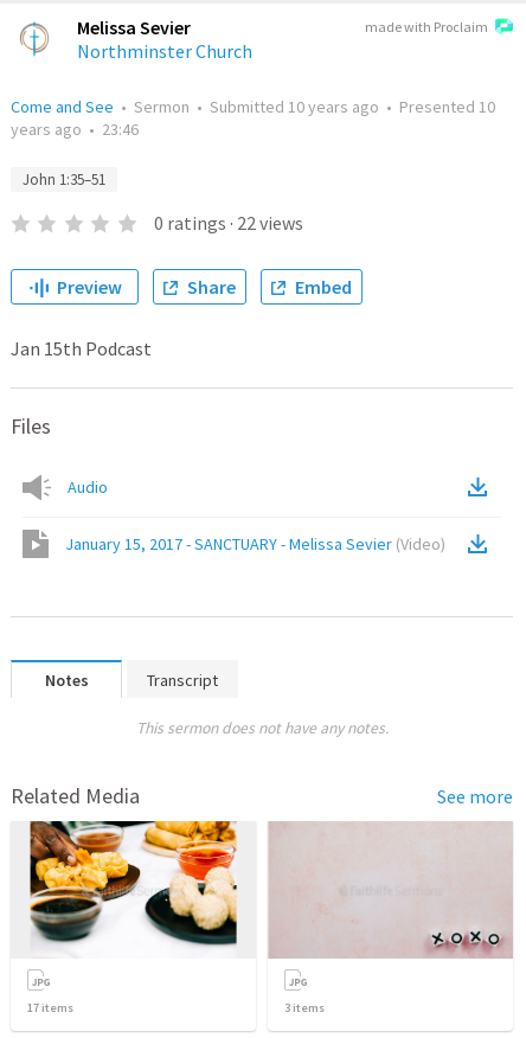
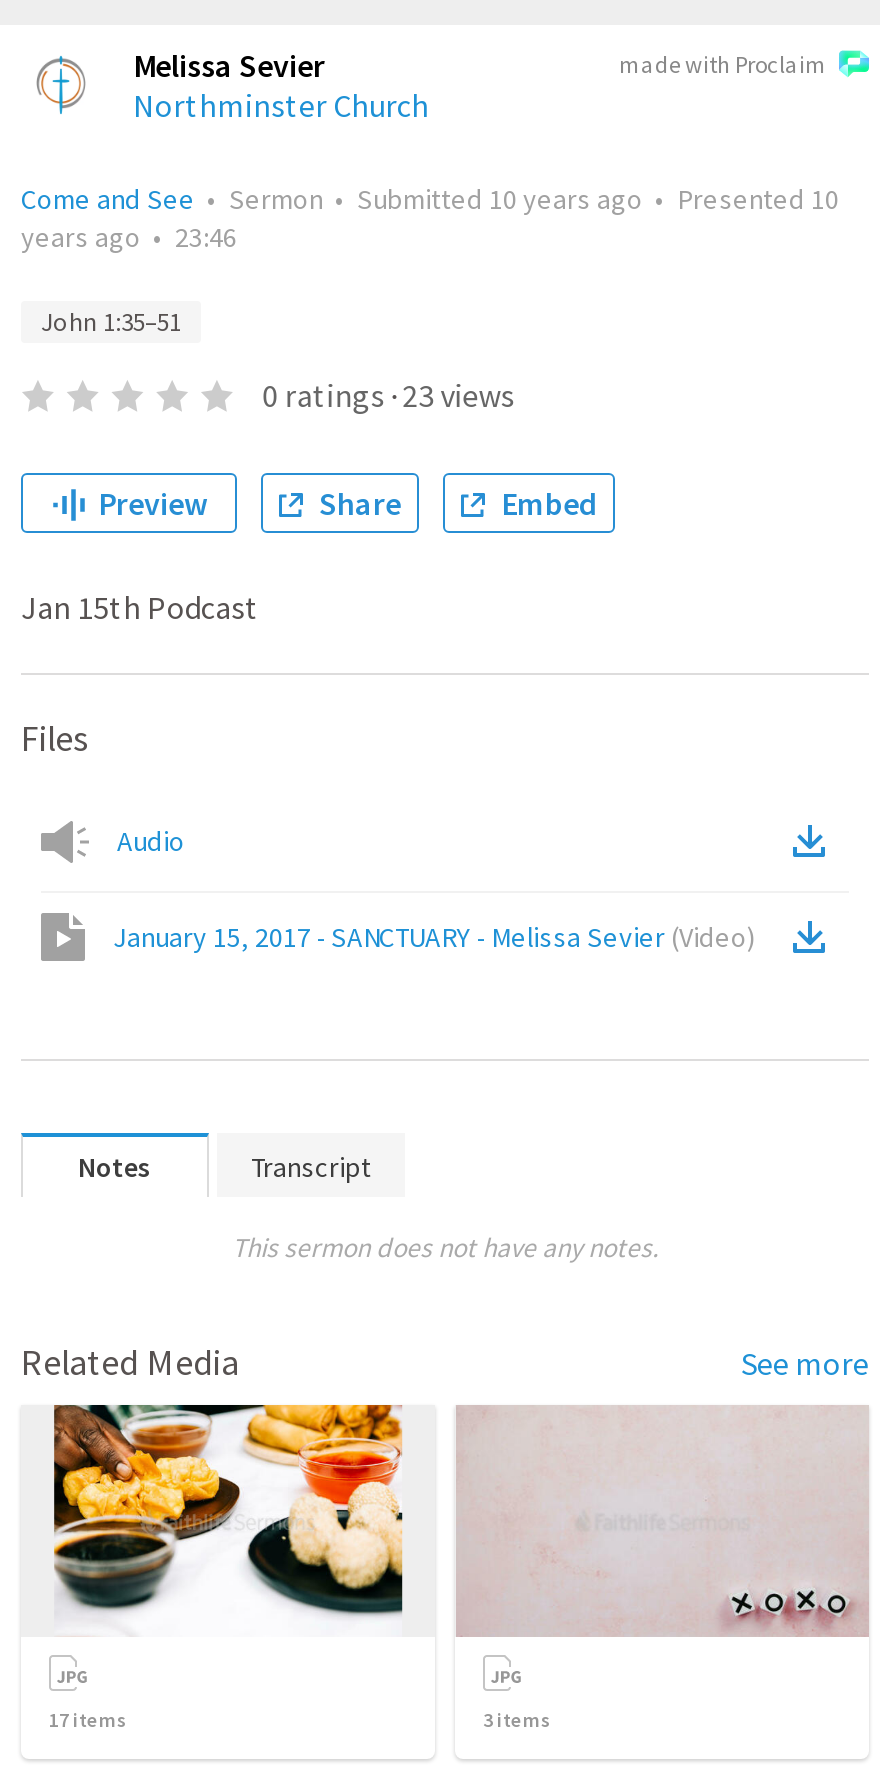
[154,211,303,235] 0 ratings · 22 views -> [262,375,514,415] 0 ratings · 23 views

